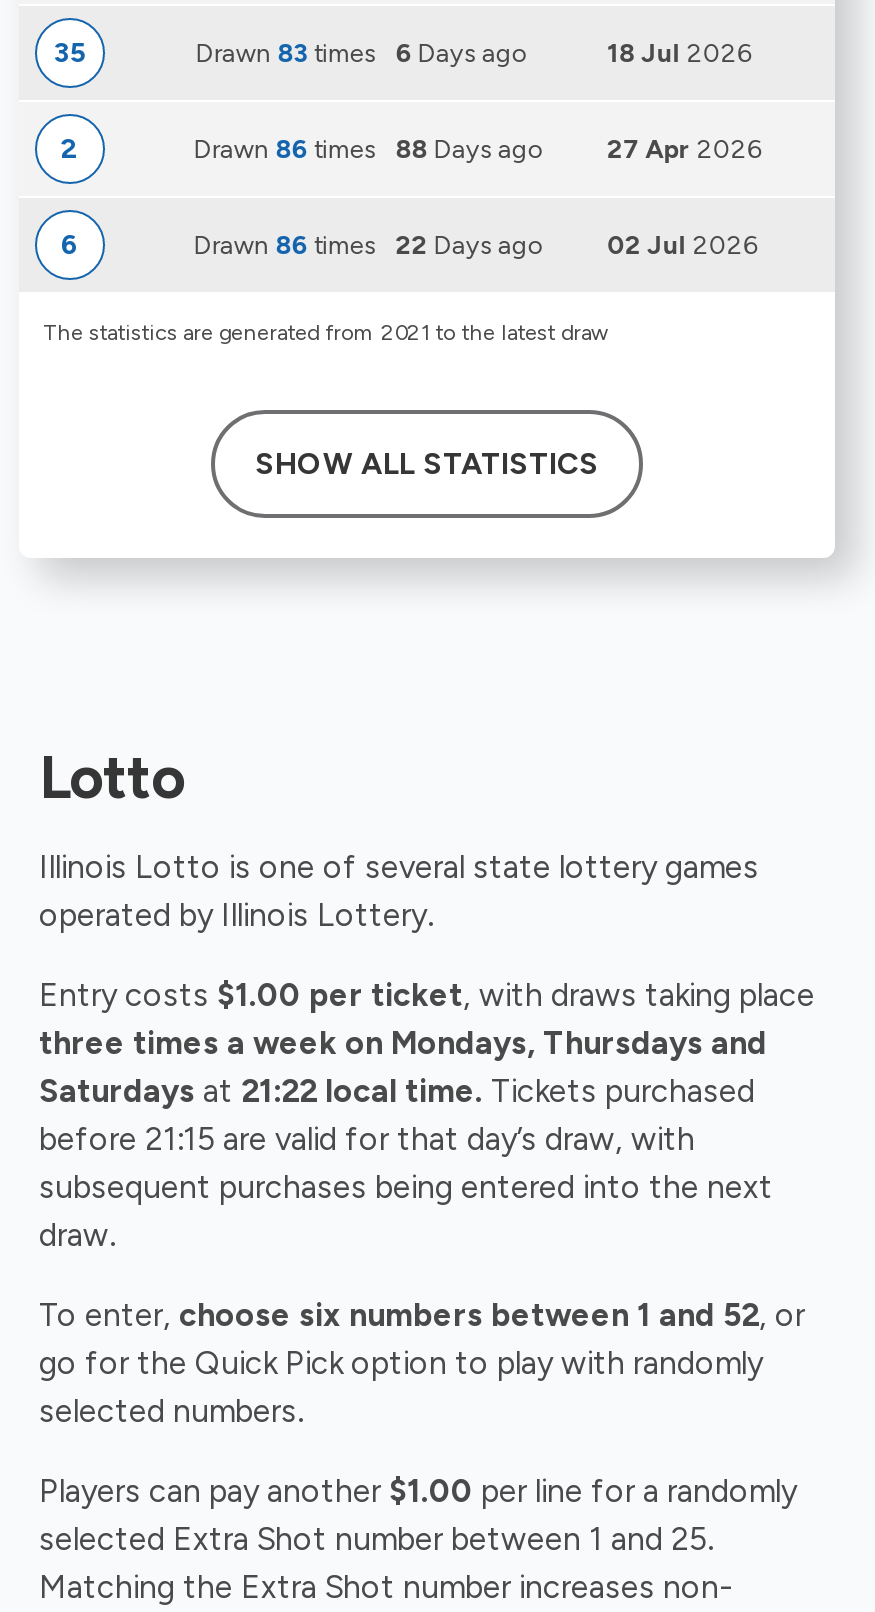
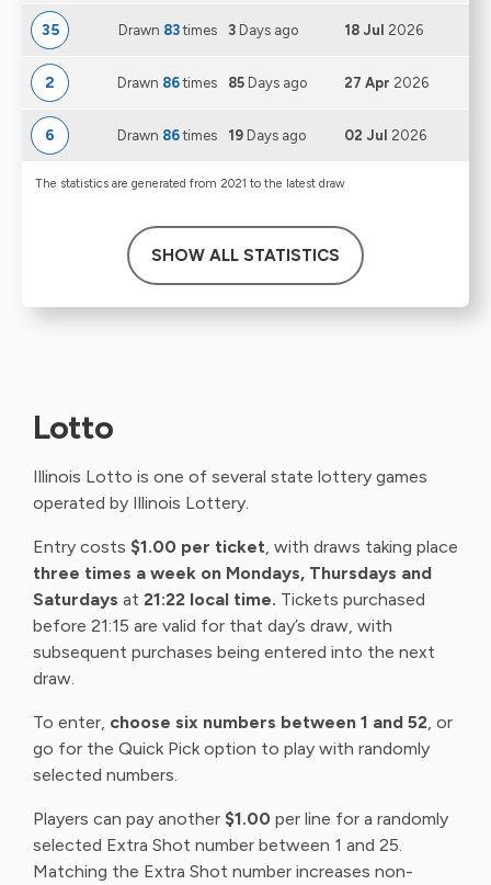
[196,37,526,67] Drawn 83 times 6 Days ago -> [119,21,298,38] Drawn 83 times 3 Days ago
[194,133,542,163] Drawn 86 times 88 Days ago -> [118,74,307,90] Drawn 86 times 85 Days ago
[194,229,542,259] Drawn 86 times 22 Days ago -> [118,127,306,143] Drawn 86 times 19 Days ago

